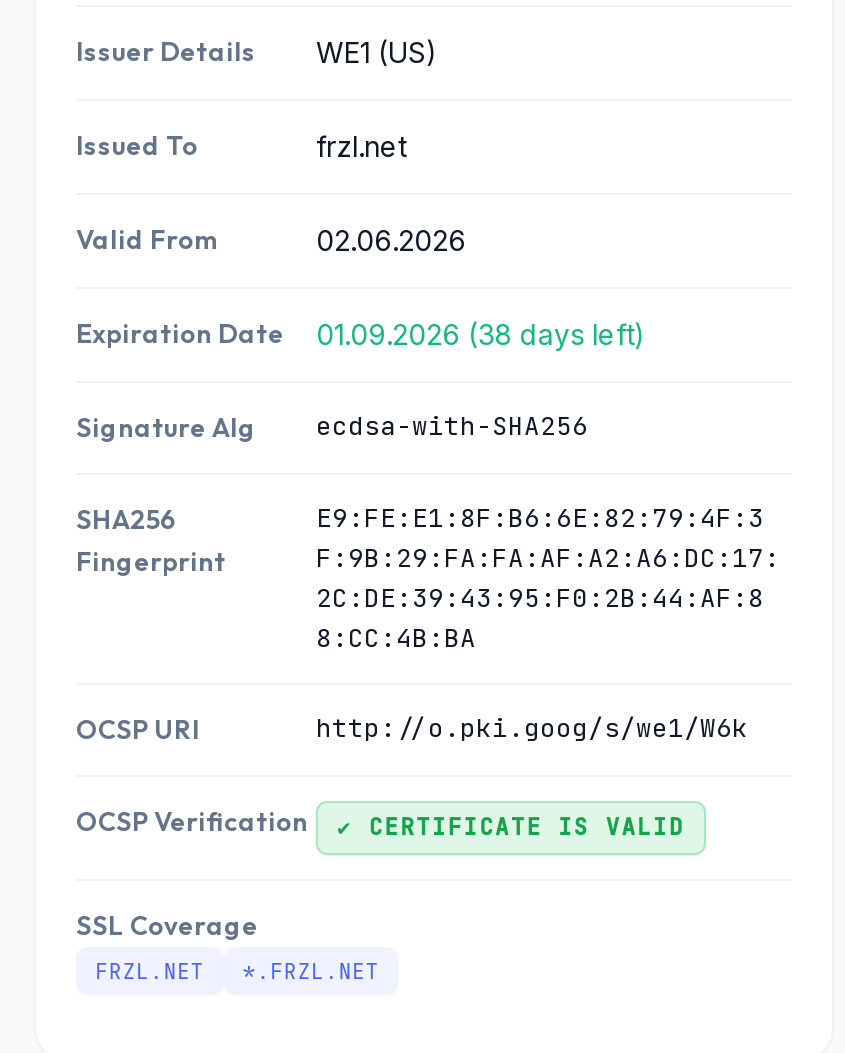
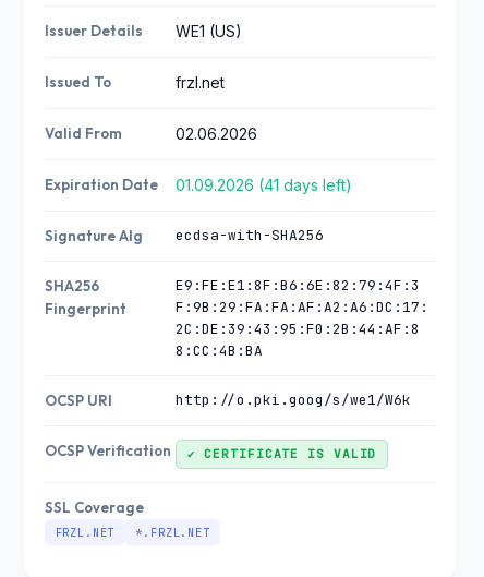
[76,317,646,351] Expiration Date 01.09.2026 (38 days left) -> [45,175,352,194] Expiration Date 01.09.2026 (41 days left)

